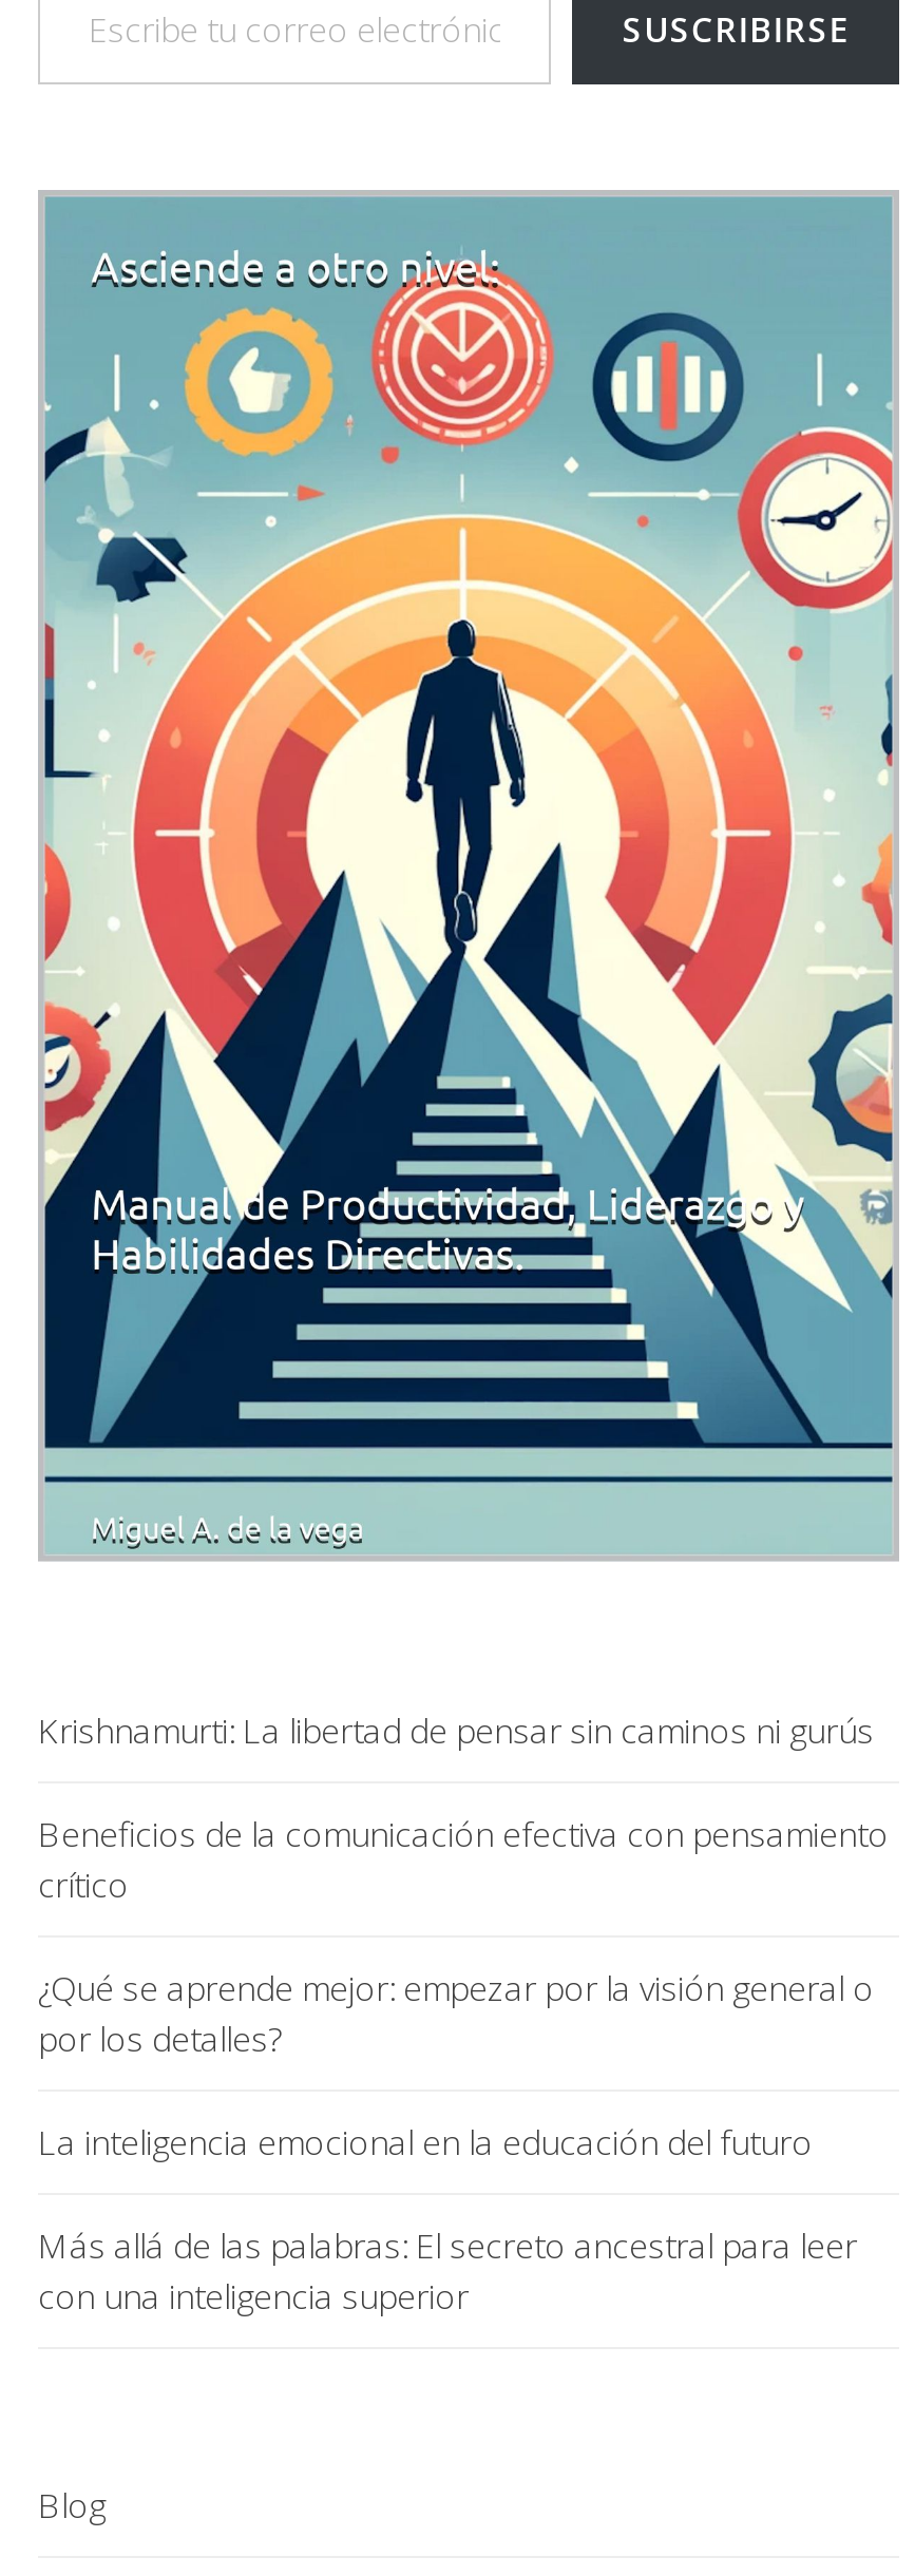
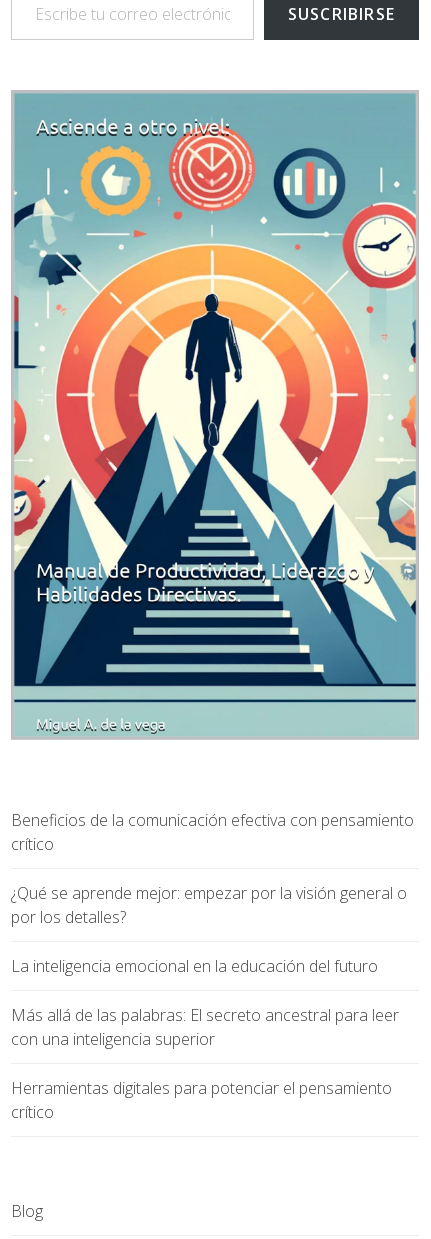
[38,1706,874,1753] Krishnamurti: La libertad de pensar sin caminos ni gurús -> none
moved [38,1810,889,2319] -> [11,808,414,1049]: Beneficios de la comunicación efectiva con pensamiento | crítico | ¿Qué se aprende mejor: empezar por la visión general o | por los detalles? | La inteligencia emocional en la educación del futuro | Más allá de las palabras: El secreto ancestral para leer | con una inteligencia superior
none -> [11,1076,392,1122] Herramientas digitales para potenciar el pensamiento | crítico

